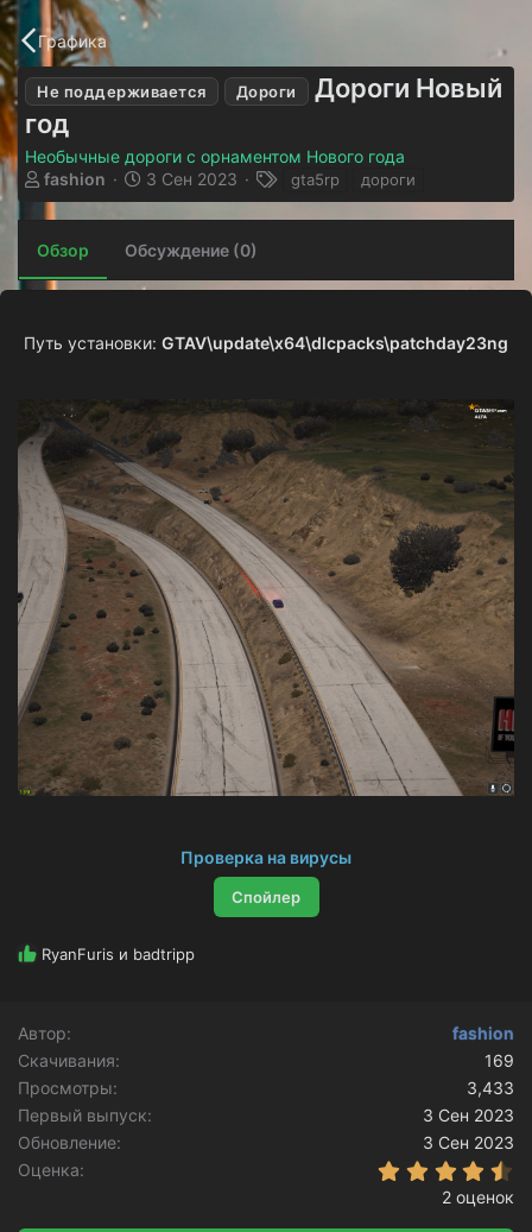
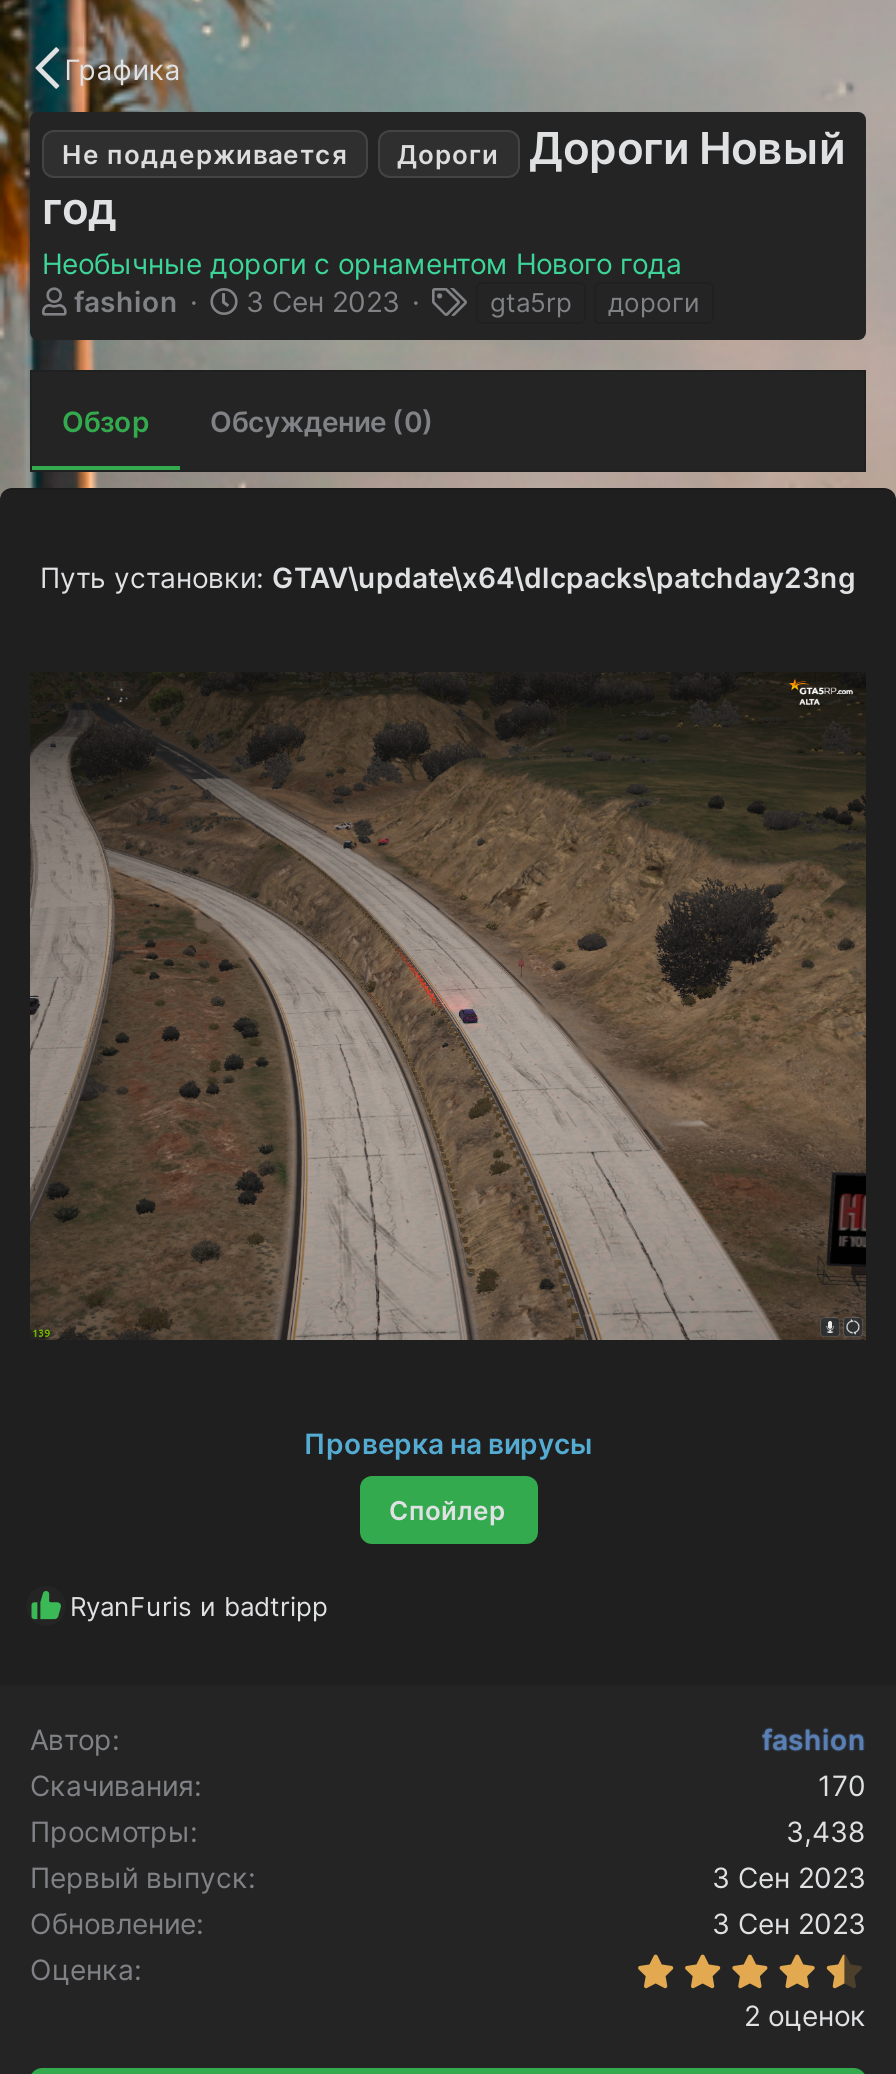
[484,1051,514,1071] 169 -> [818,1769,866,1803] 170
[467,1078,514,1098] 3,433 -> [786,1815,866,1849] 3,438

